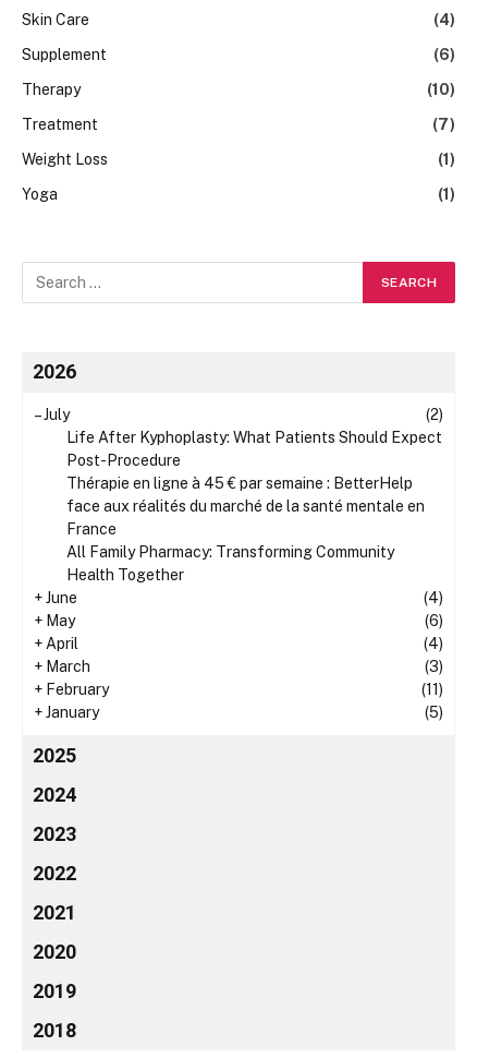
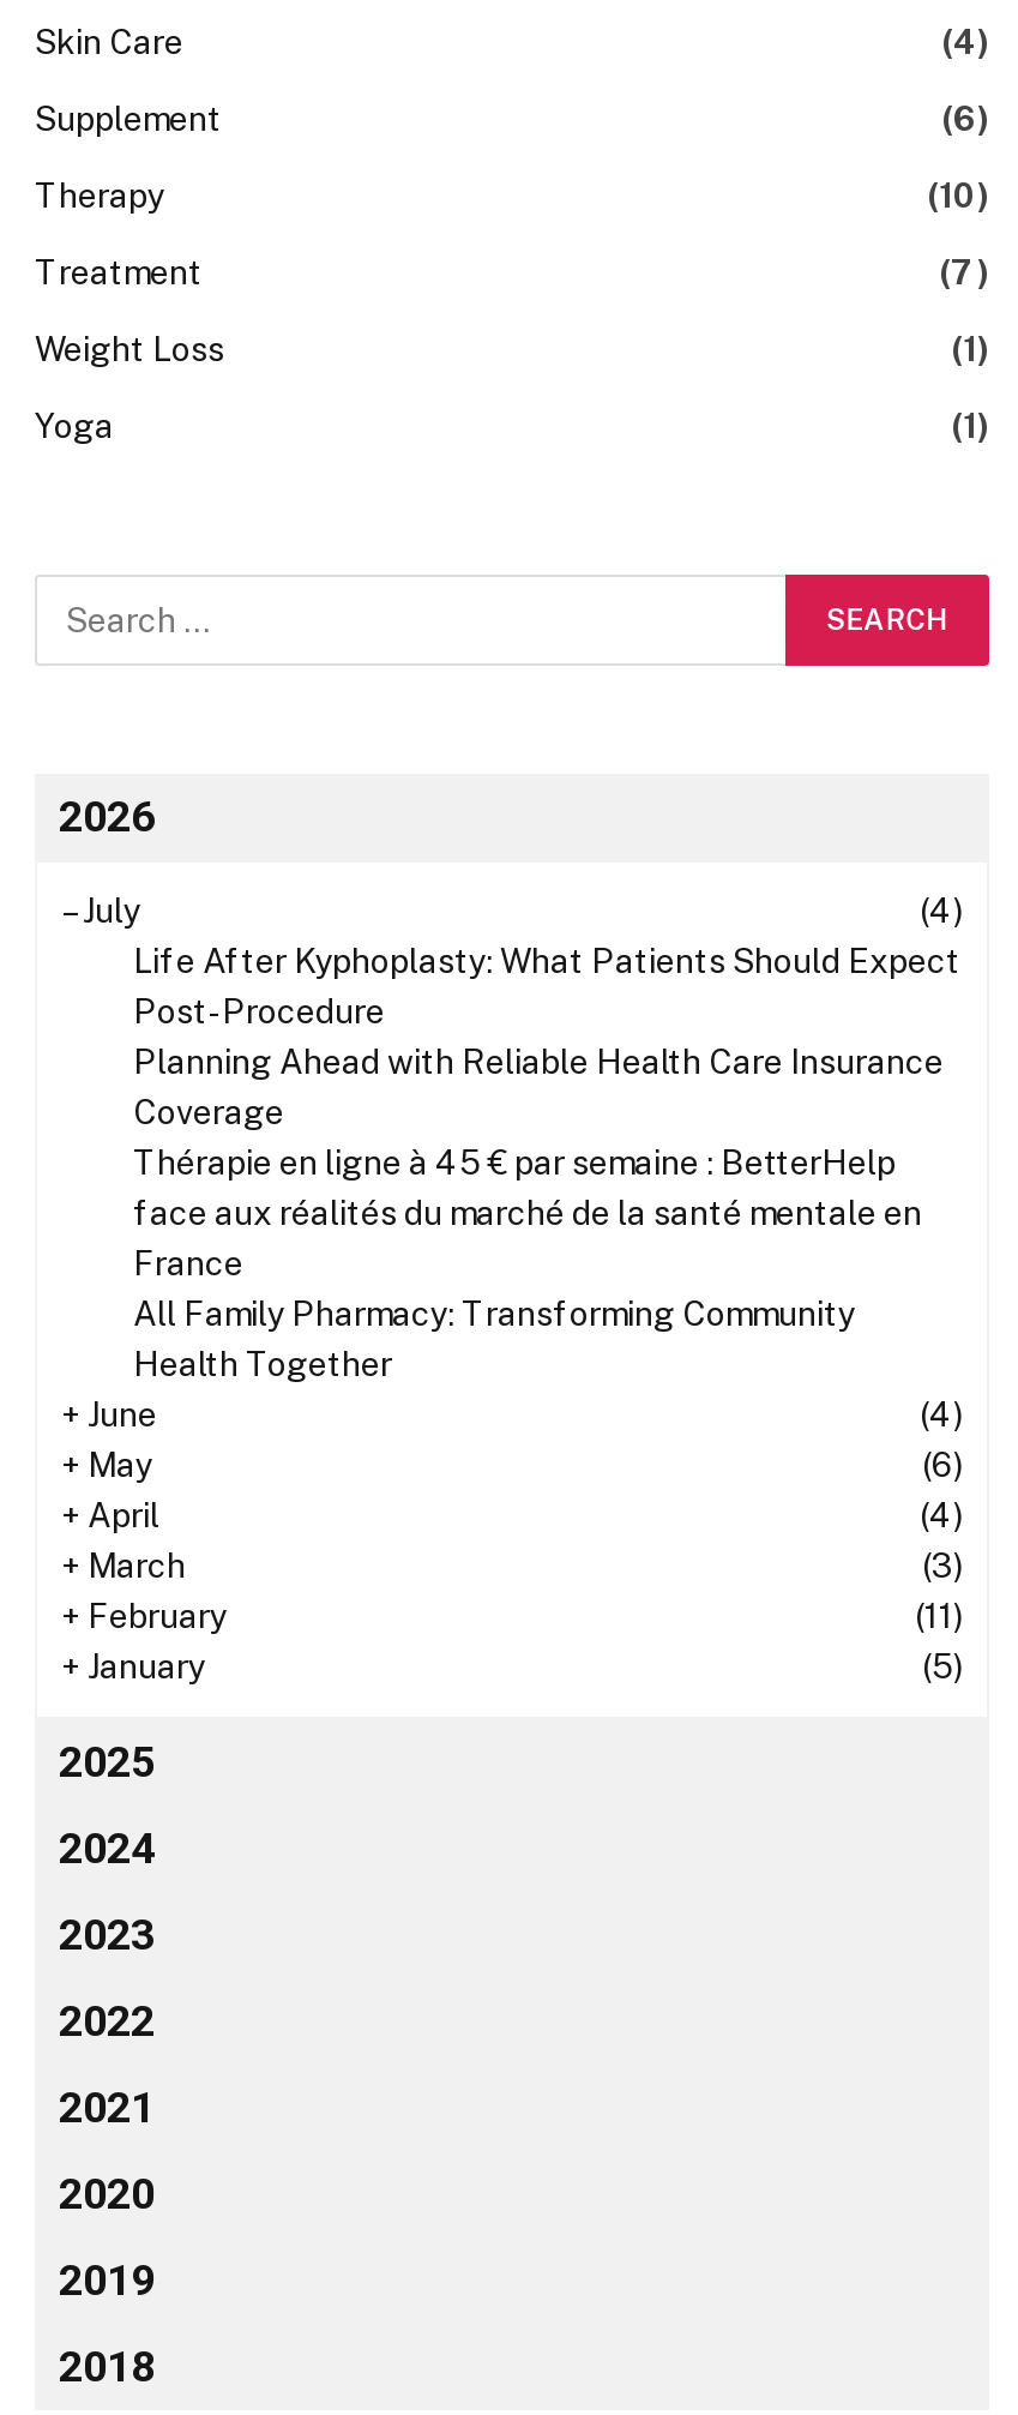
[426,406,443,423] (2) -> [920,891,963,929] (4)
none -> [133,1042,944,1131] Planning Ahead with Reliable Health Care Insurance | Coverage

